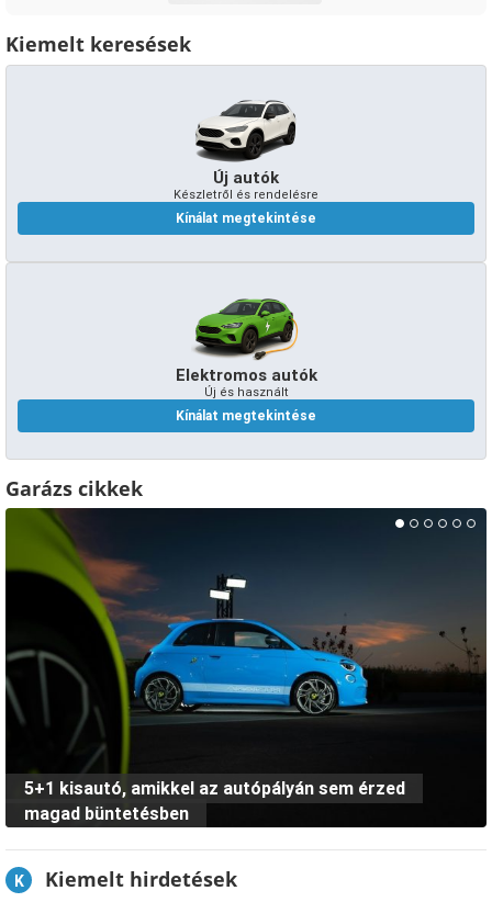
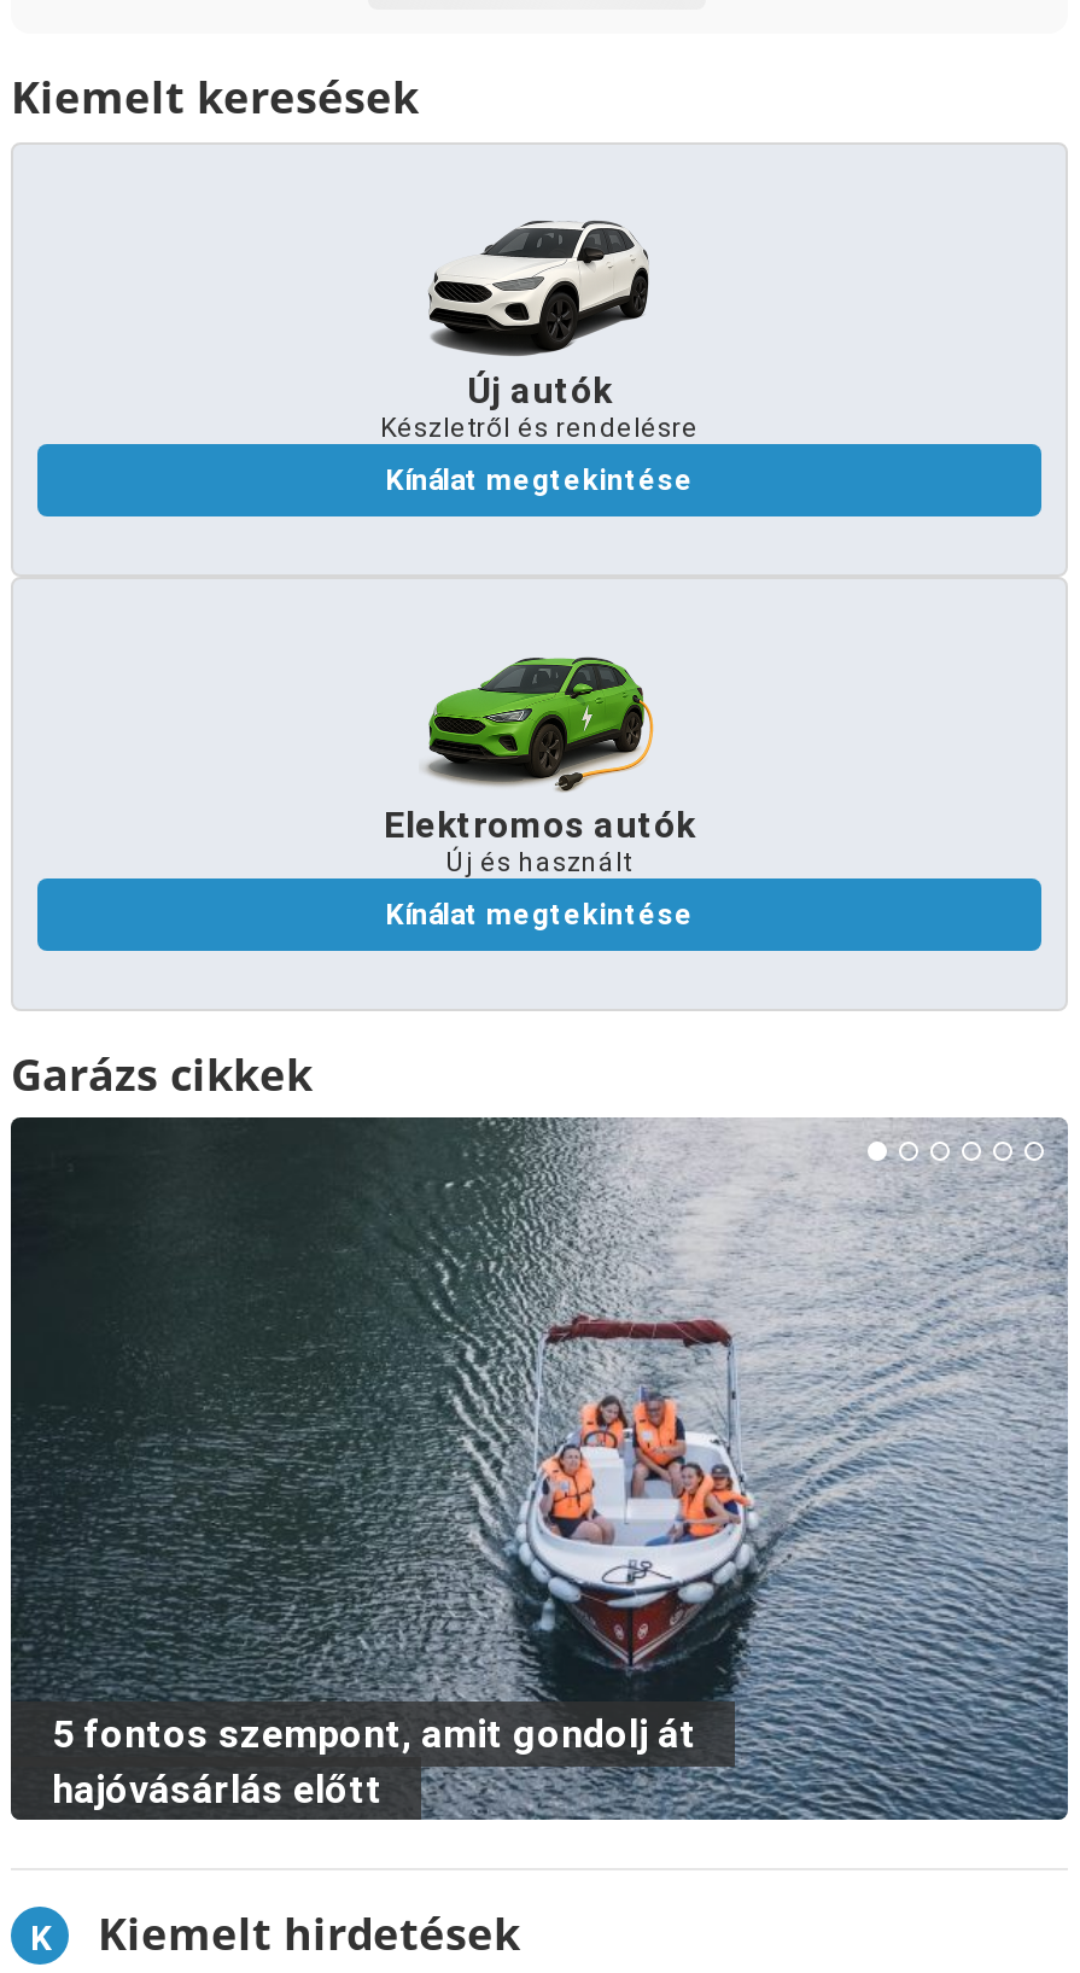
[5,507,488,828] [image] | 5+1 kisautó, amikkel az autópályán sem érzed | magad büntetésben -> [11,1115,1070,1822] [image] | 5 fontos szempont, amit gondolj át | hajóvásárlás előtt

